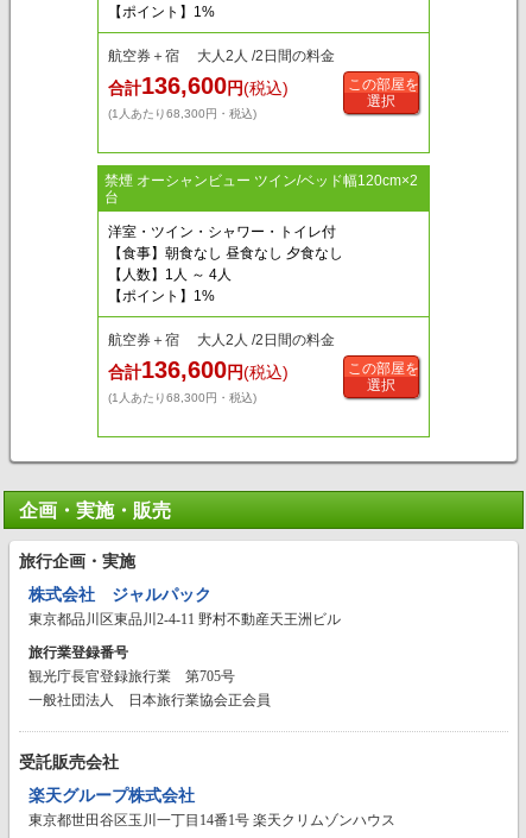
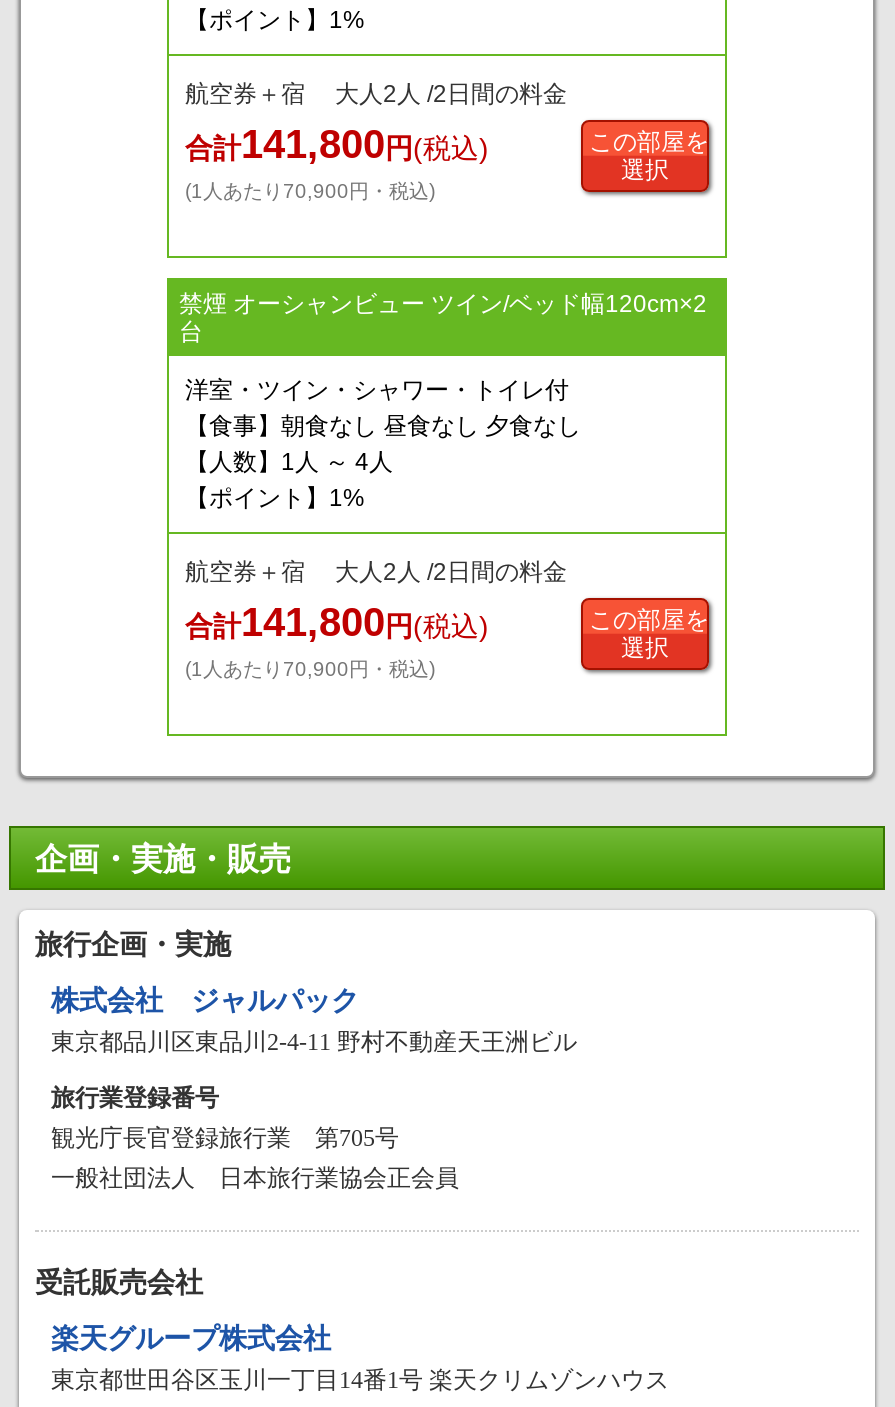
[108,72,289,98] 合計136,600円(税込) -> [185,121,489,165] 合計141,800円(税込)
[108,106,256,119] (1人あたり68,300円・税込) -> [185,179,435,201] (1人あたり70,900円・税込)
[108,356,289,382] 合計136,600円(税込) -> [185,599,489,643] 合計141,800円(税込)
[108,390,256,404] (1人あたり68,300円・税込) -> [185,657,435,679] (1人あたり70,900円・税込)

